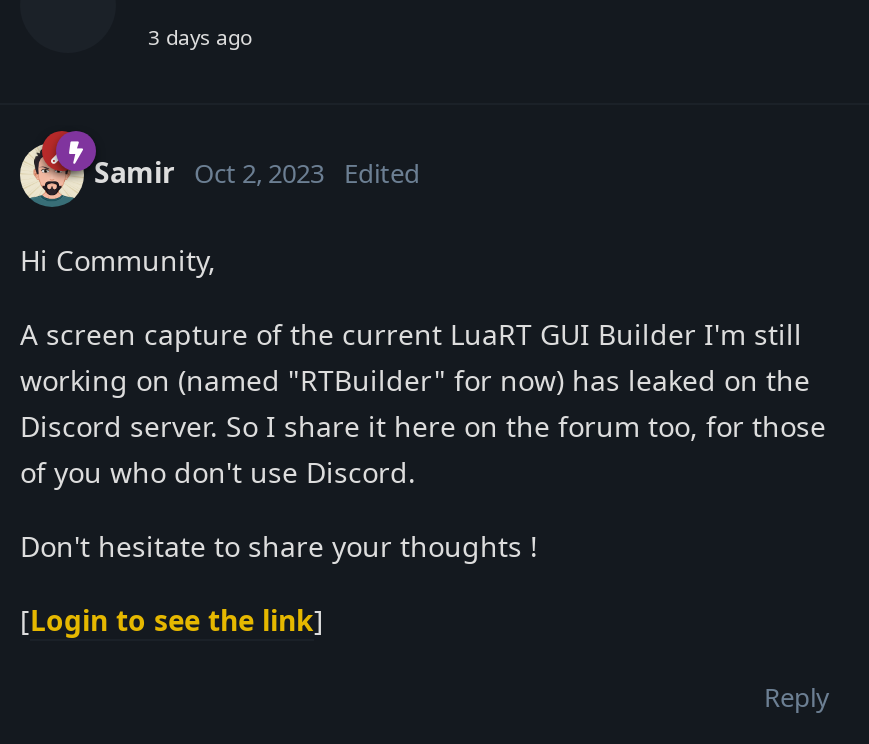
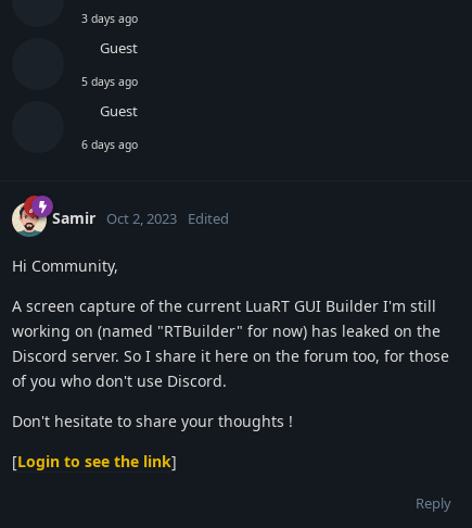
none -> [81,38,138,152] Guest | 5 days ago | Guest | 6 days ago

